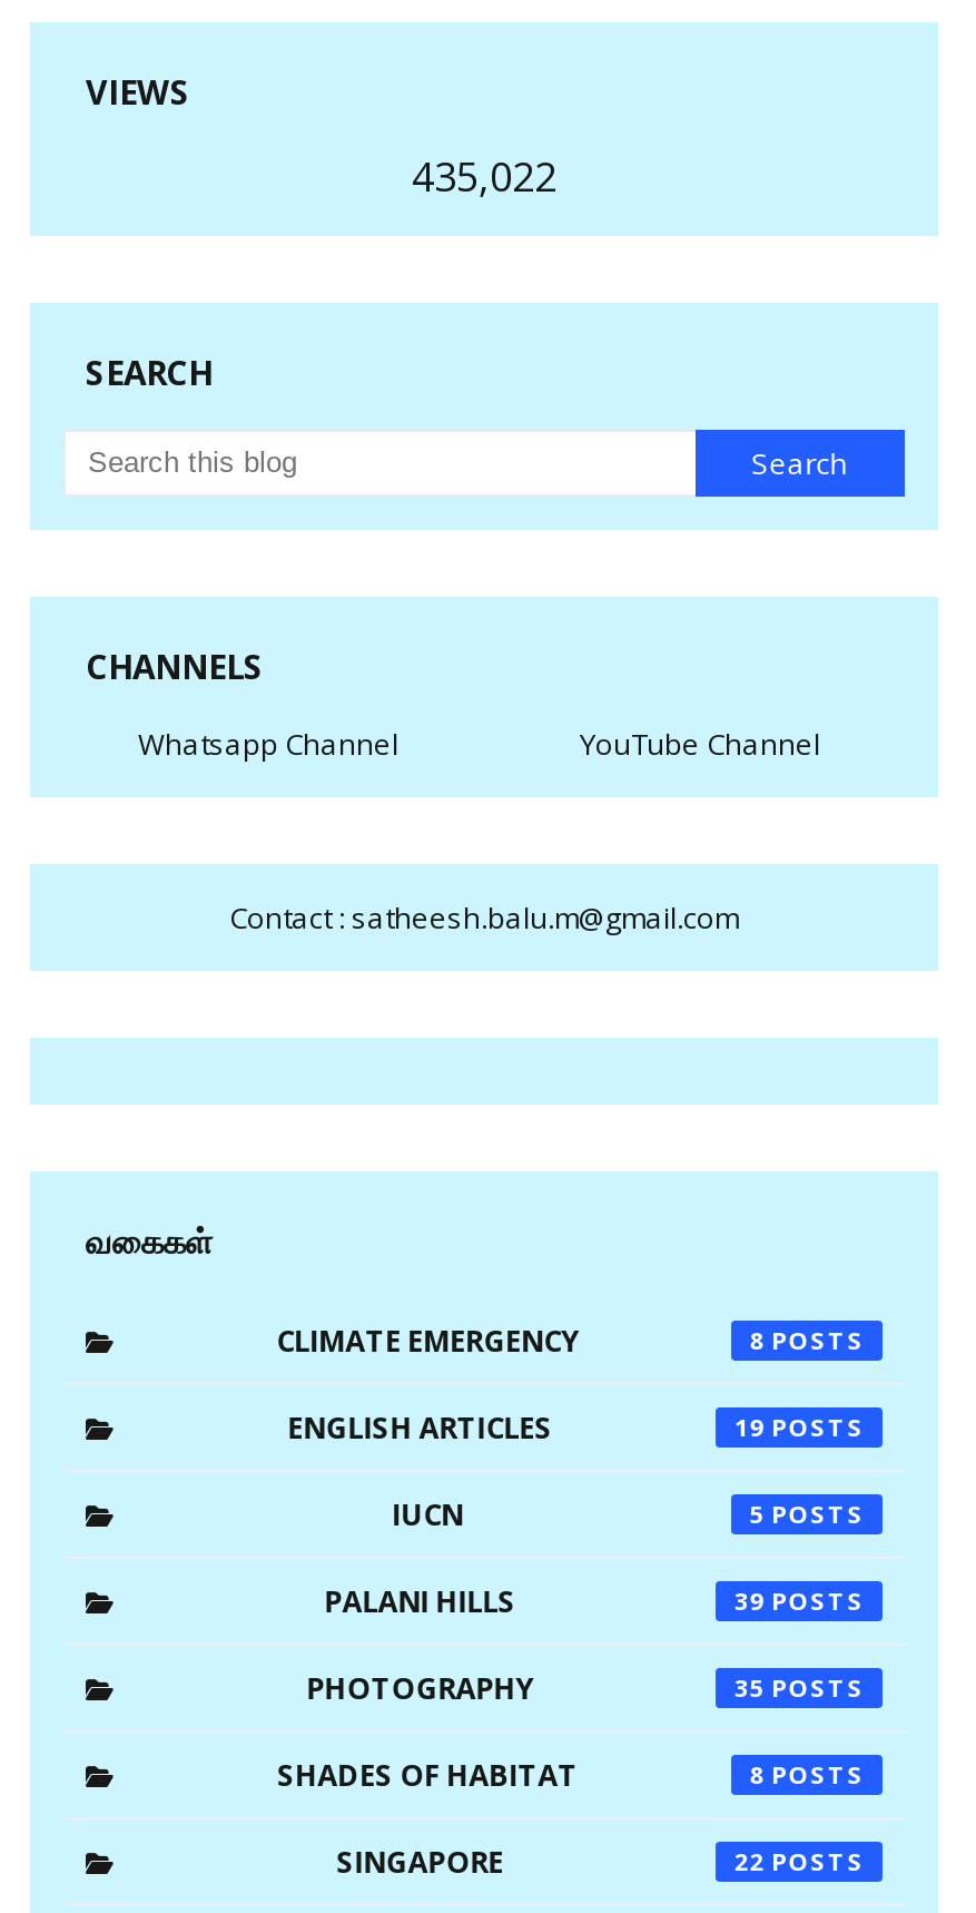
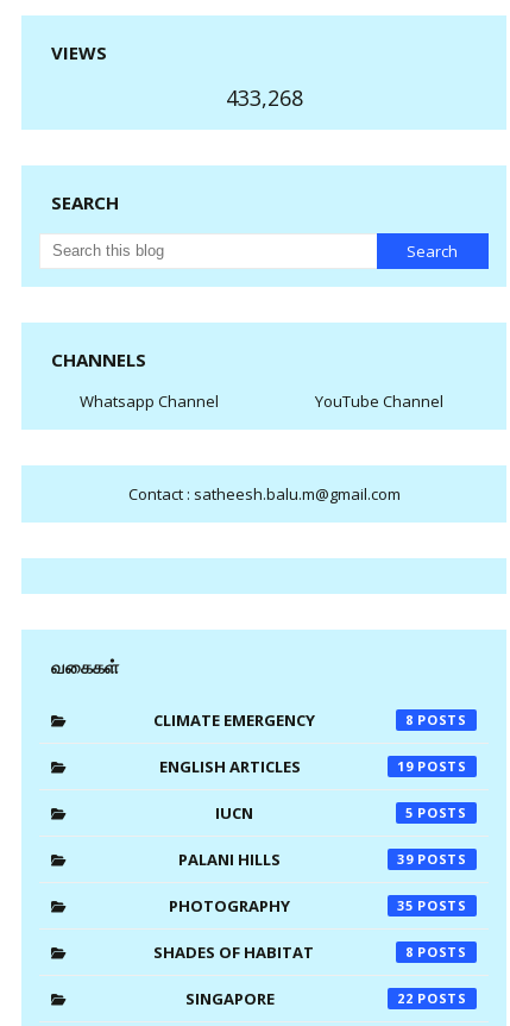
[412,149,556,202] 435,022 -> [225,83,303,112] 433,268

